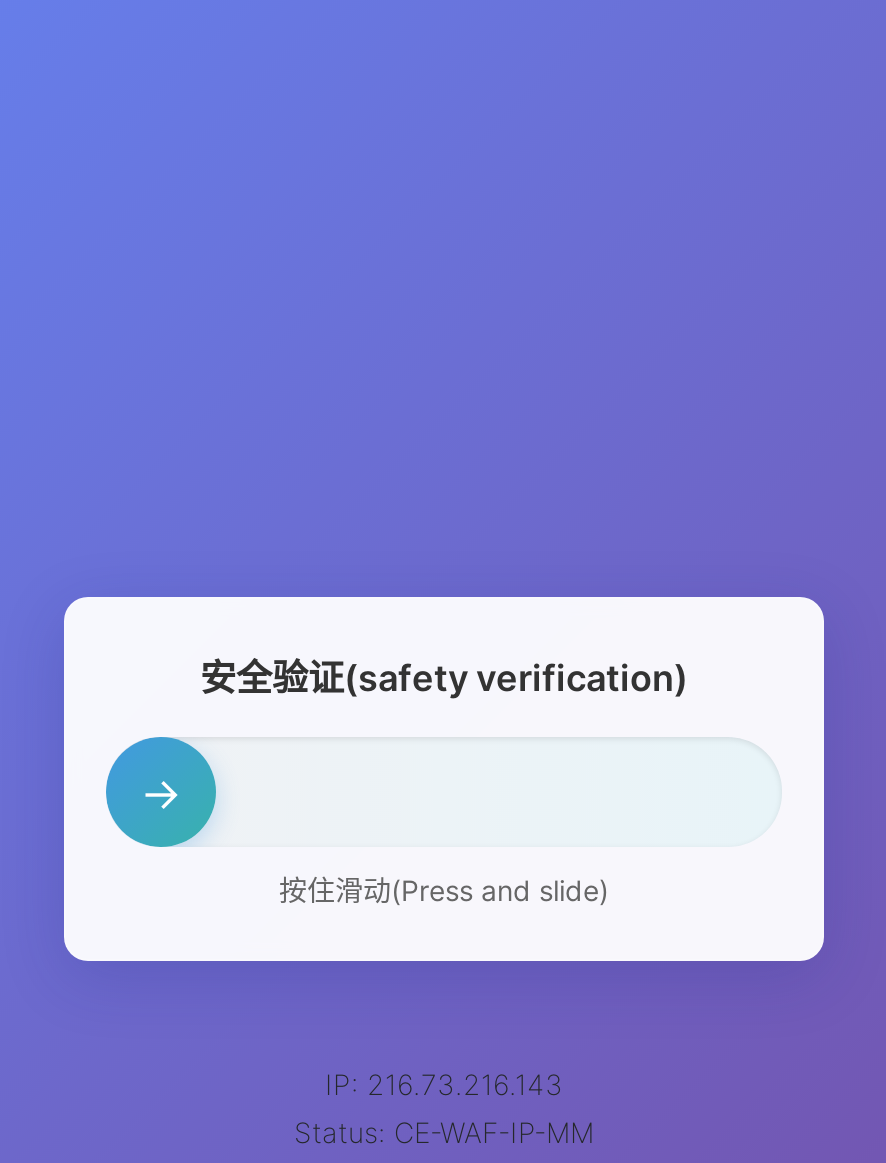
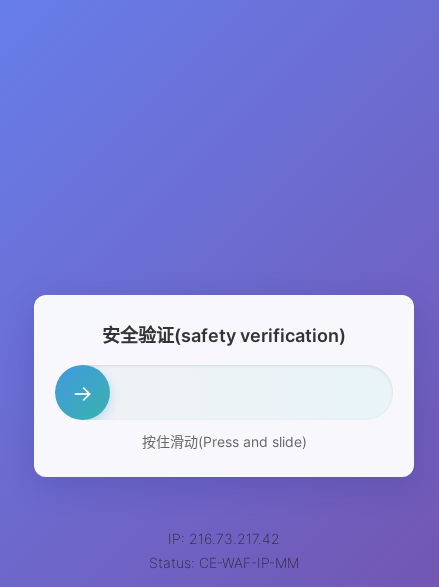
[325,1067,563,1101] IP: 216.73.216.143 -> [168,530,280,547] IP: 216.73.217.42

